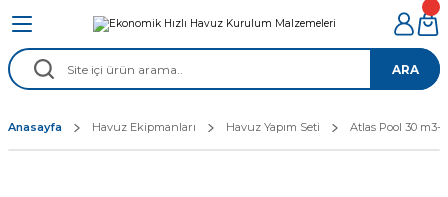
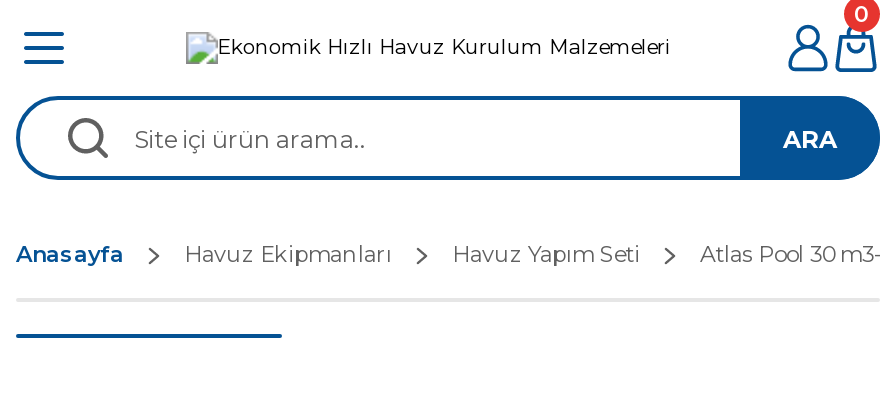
none -> [854,0,870,27] 0

